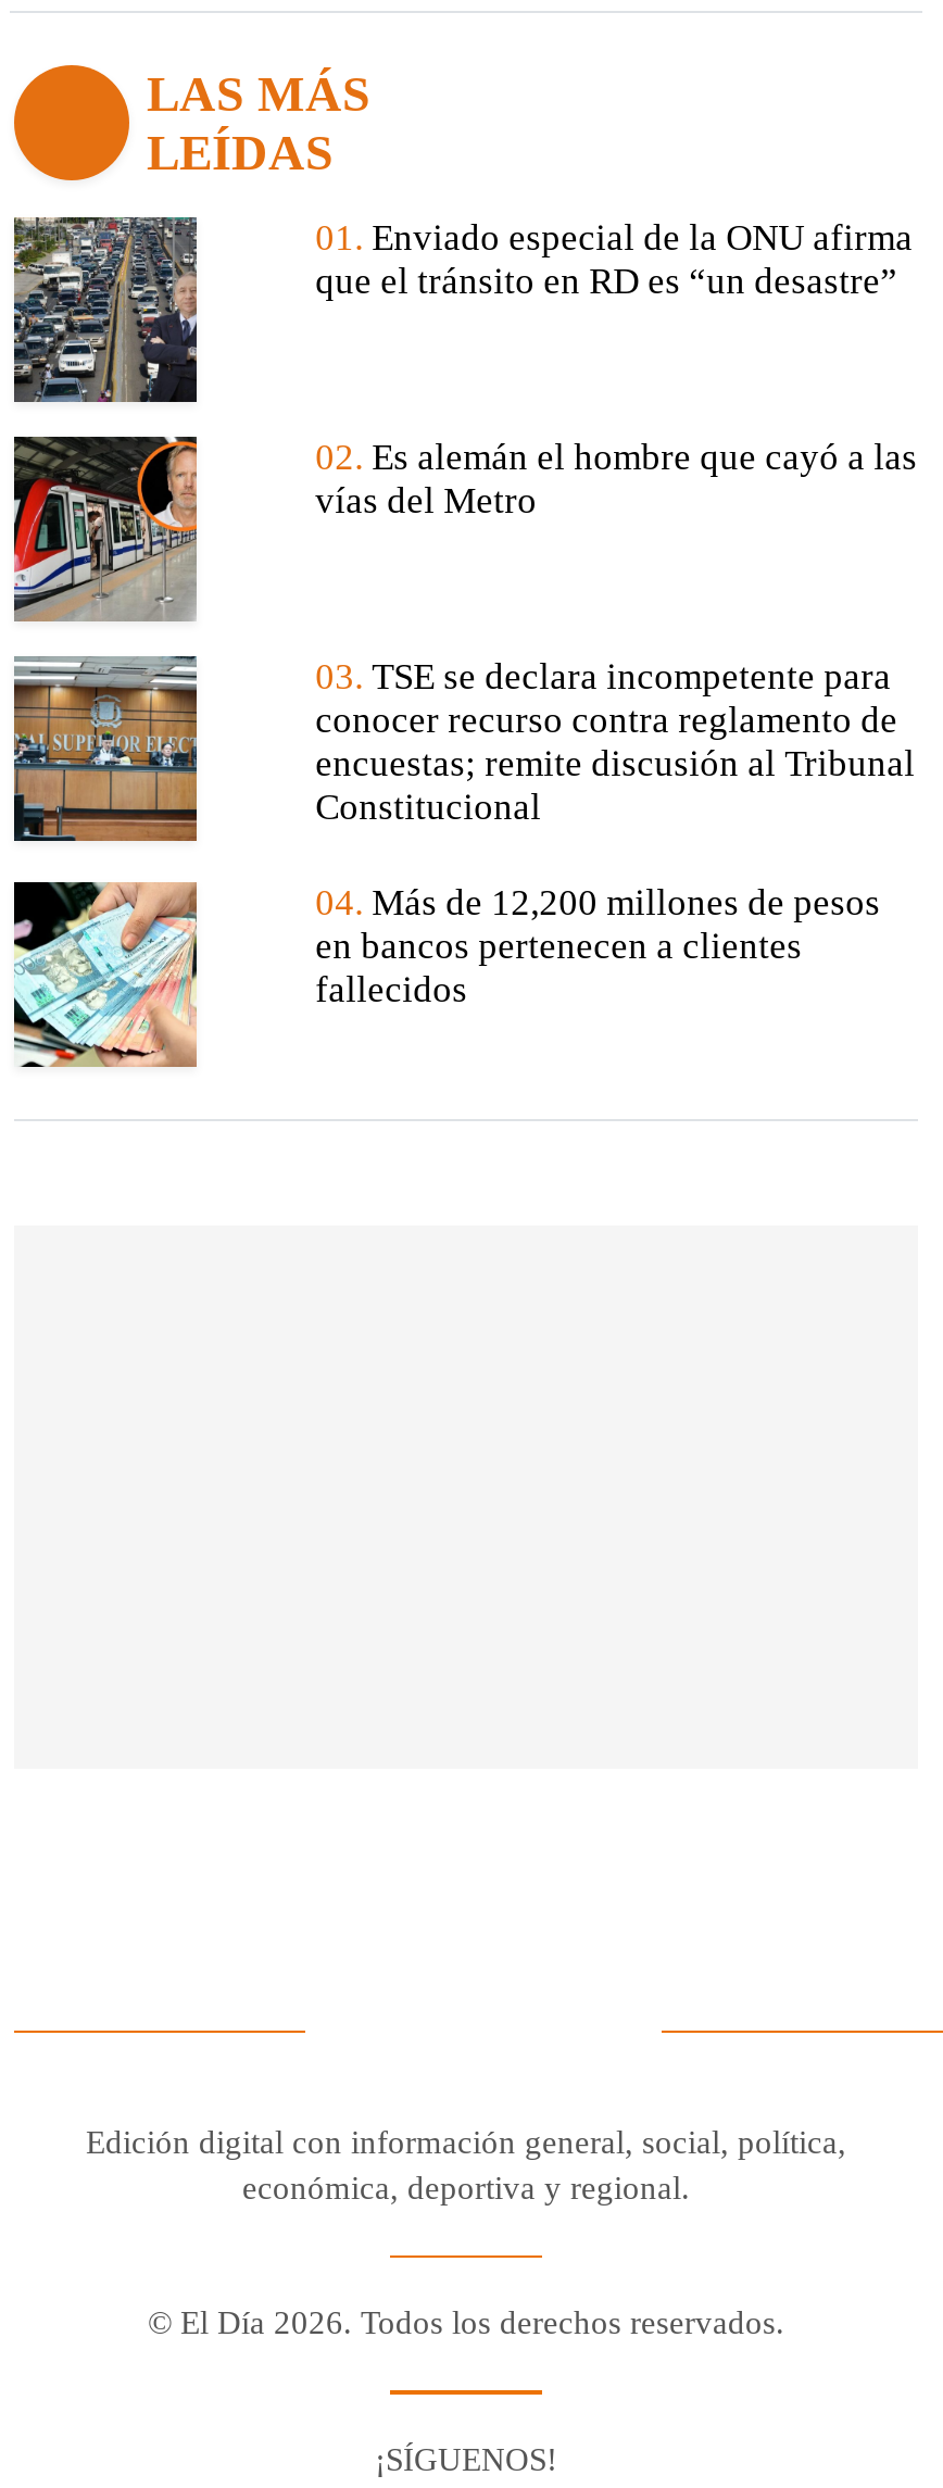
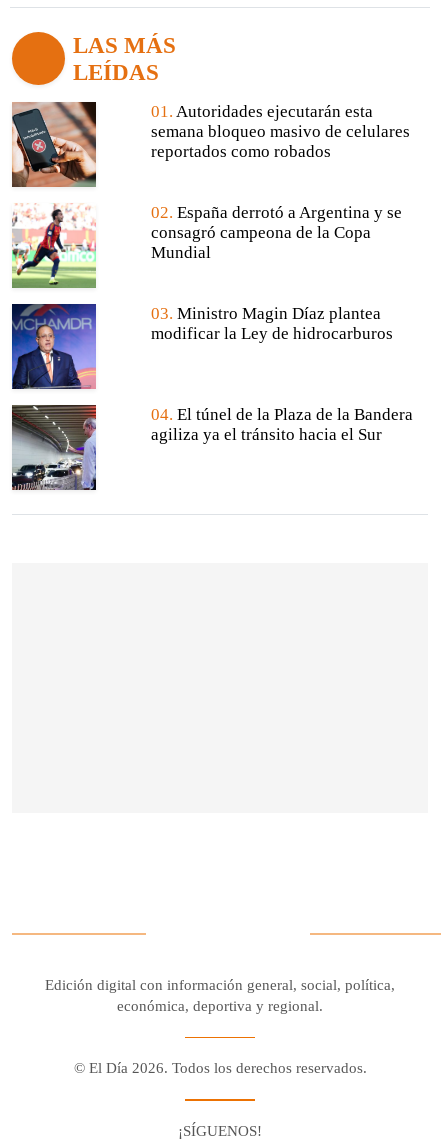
[12,215,199,404] [image] -> [11,101,97,188] [image]
[315,217,913,302] 01. Enviado especial de la ONU afirma | que el tránsito en RD es “un desastre” -> [151,102,410,161] 01. Autoridades ejecutarán esta | semana bloqueo masivo de celulares | reportados como robados
[12,435,199,621] [image] -> [11,203,97,288] [image]
[315,436,917,521] 02. Es alemán el hombre que cayó a las | vías del Metro -> [151,203,402,262] 02. España derrotó a Argentina y se | consagró campeona de la Copa | Mundial
[12,654,199,843] [image] -> [11,304,97,390] [image]
[315,656,915,827] 03. TSE se declara incompetente para | conocer recurso contra reglamento de | encuestas; remite discusión al Tribunal | Constitucional -> [151,304,393,343] 03. Ministro Magin Díaz plantea | modificar la Ley de hidrocarburos
[14,880,199,1069] [image] -> [11,404,97,491] [image]
[315,882,880,1010] 04. Más de 12,200 millones de pesos | en bancos pertenecen a clientes | fallecidos -> [151,405,413,444] 04. El túnel de la Plaza de la Bandera | agiliza ya el tránsito hacia el Sur

